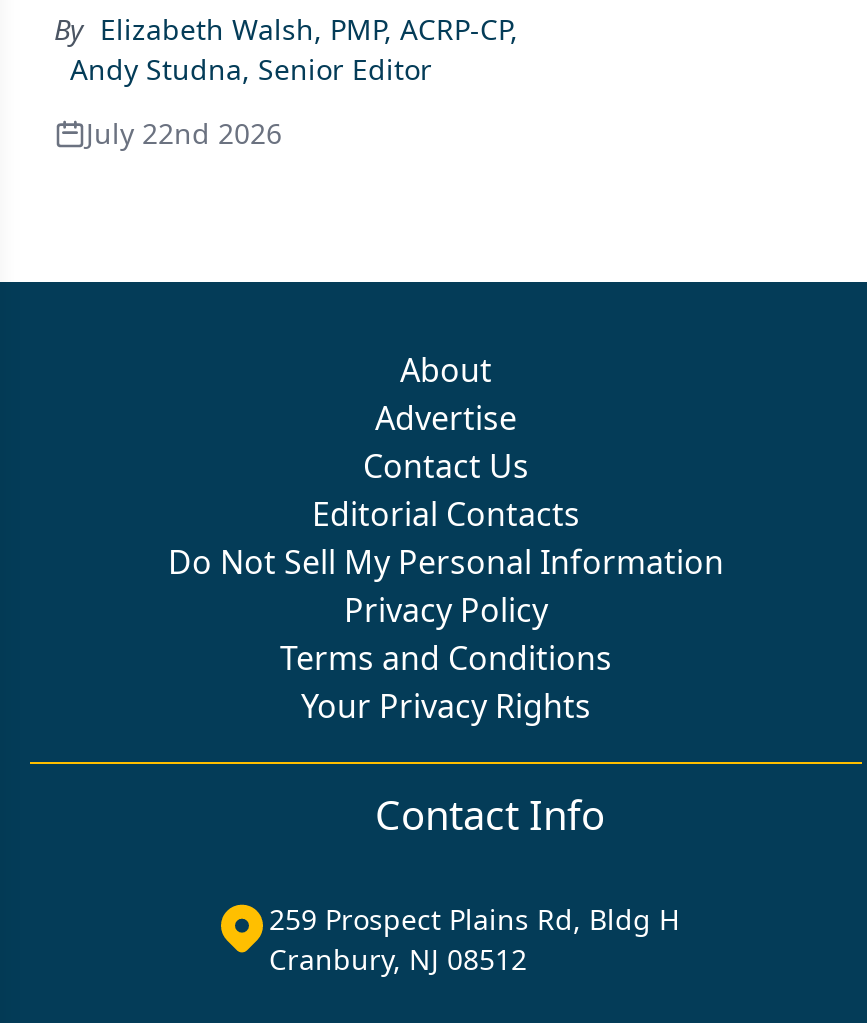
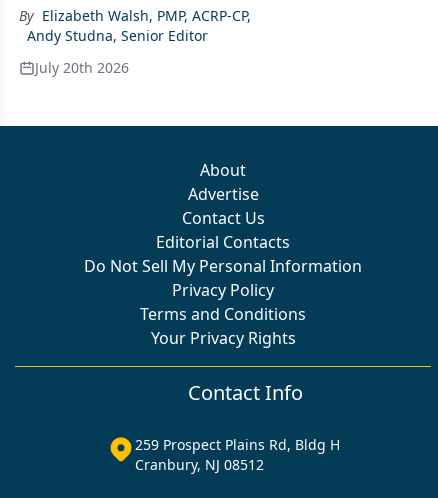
[86,114,282,152] July 22nd 2026 -> [35,58,129,77] July 20th 2026

